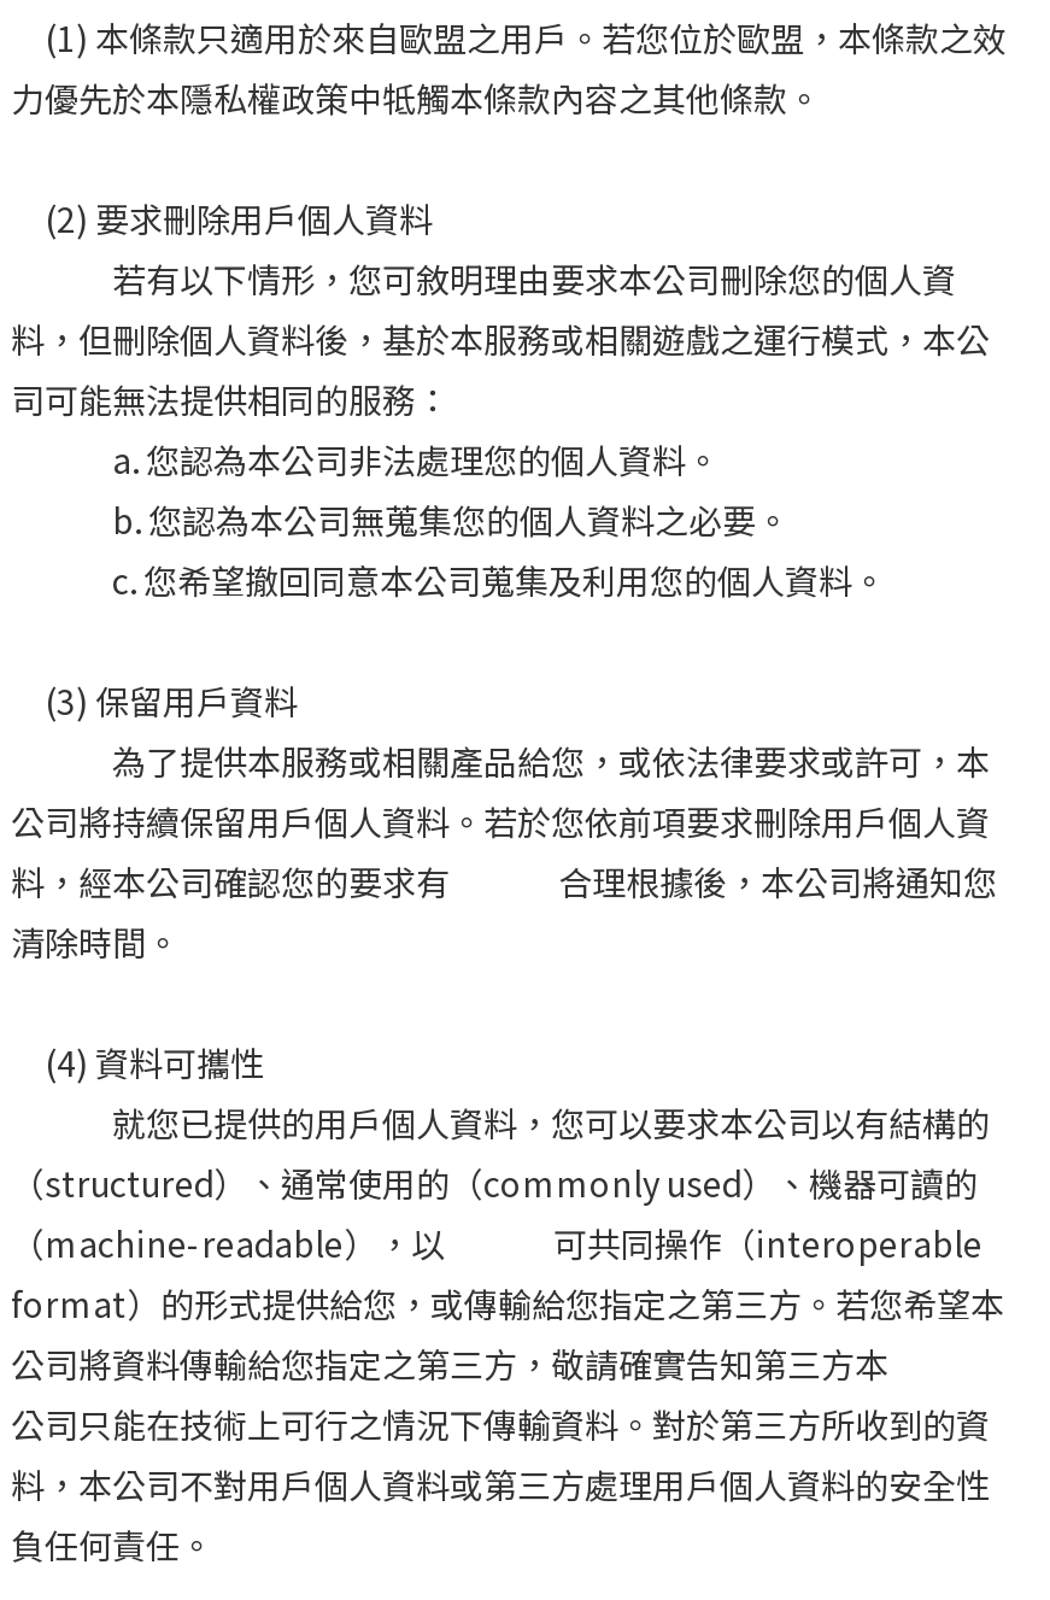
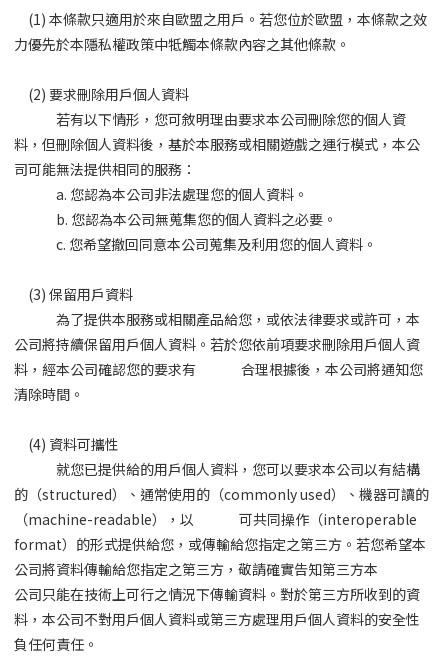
[11,1098,990,1207] 就您已提供的用戶個人資料，您可以要求本公司以有結構的 | （structured）、通常使用的（commonly used）、機器可讀的 -> [14,459,429,504] 就您已提供給的用戶個人資料，您可以要求本公司以有結構 | 的（structured）、通常使用的（commonly used）、機器可讀的

